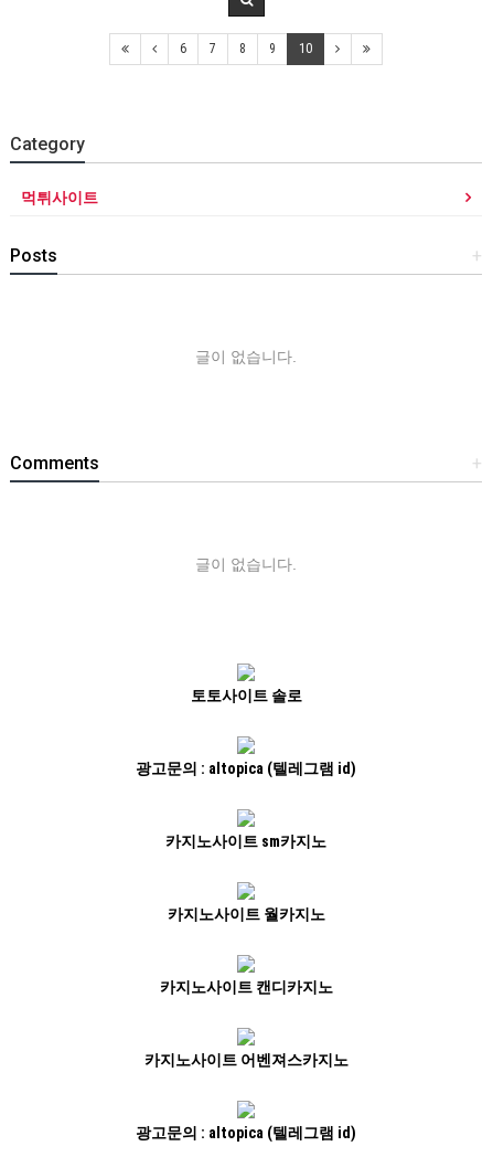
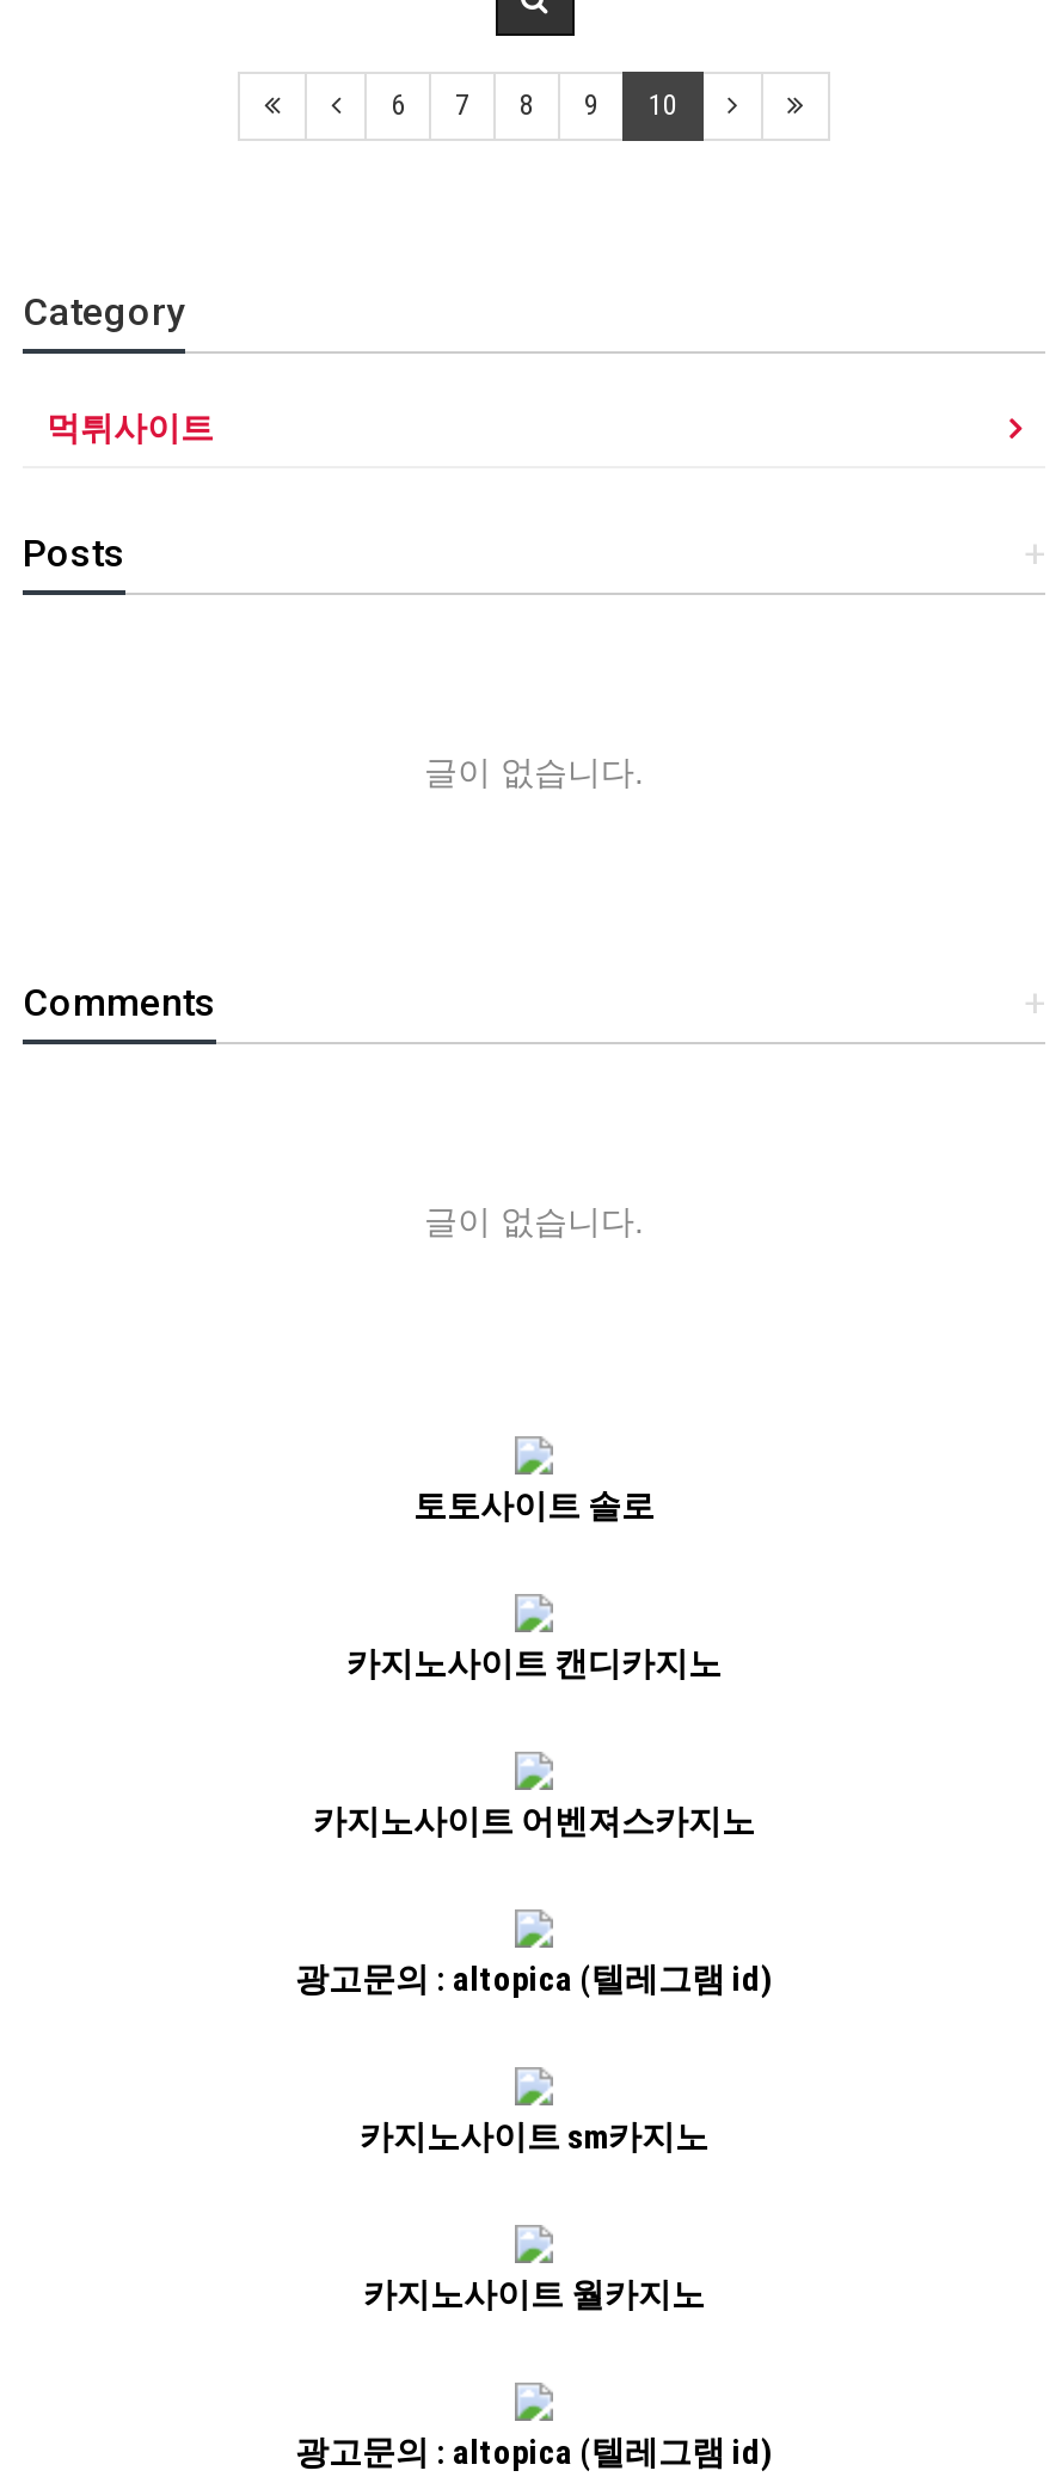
moved [136,760,356,923] -> [295,1960,773,2314]: 광고문의 : altopica (텔레그램 id) | 카지노사이트 sm카지노 | 카지노사이트 월카지노
moved [159,978,333,996] -> [346,1645,722,1683]: 카지노사이트 캔디카지노
moved [144,1051,348,1069] -> [313,1802,755,1841]: 카지노사이트 어벤져스카지노

